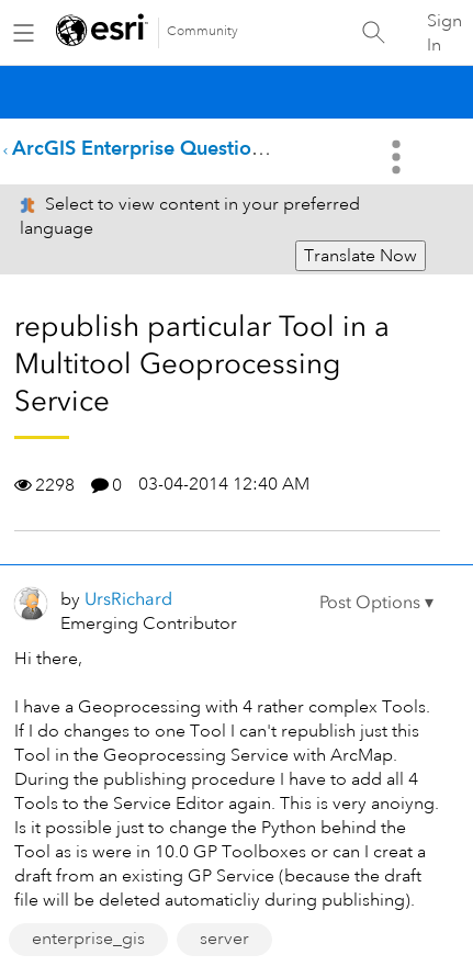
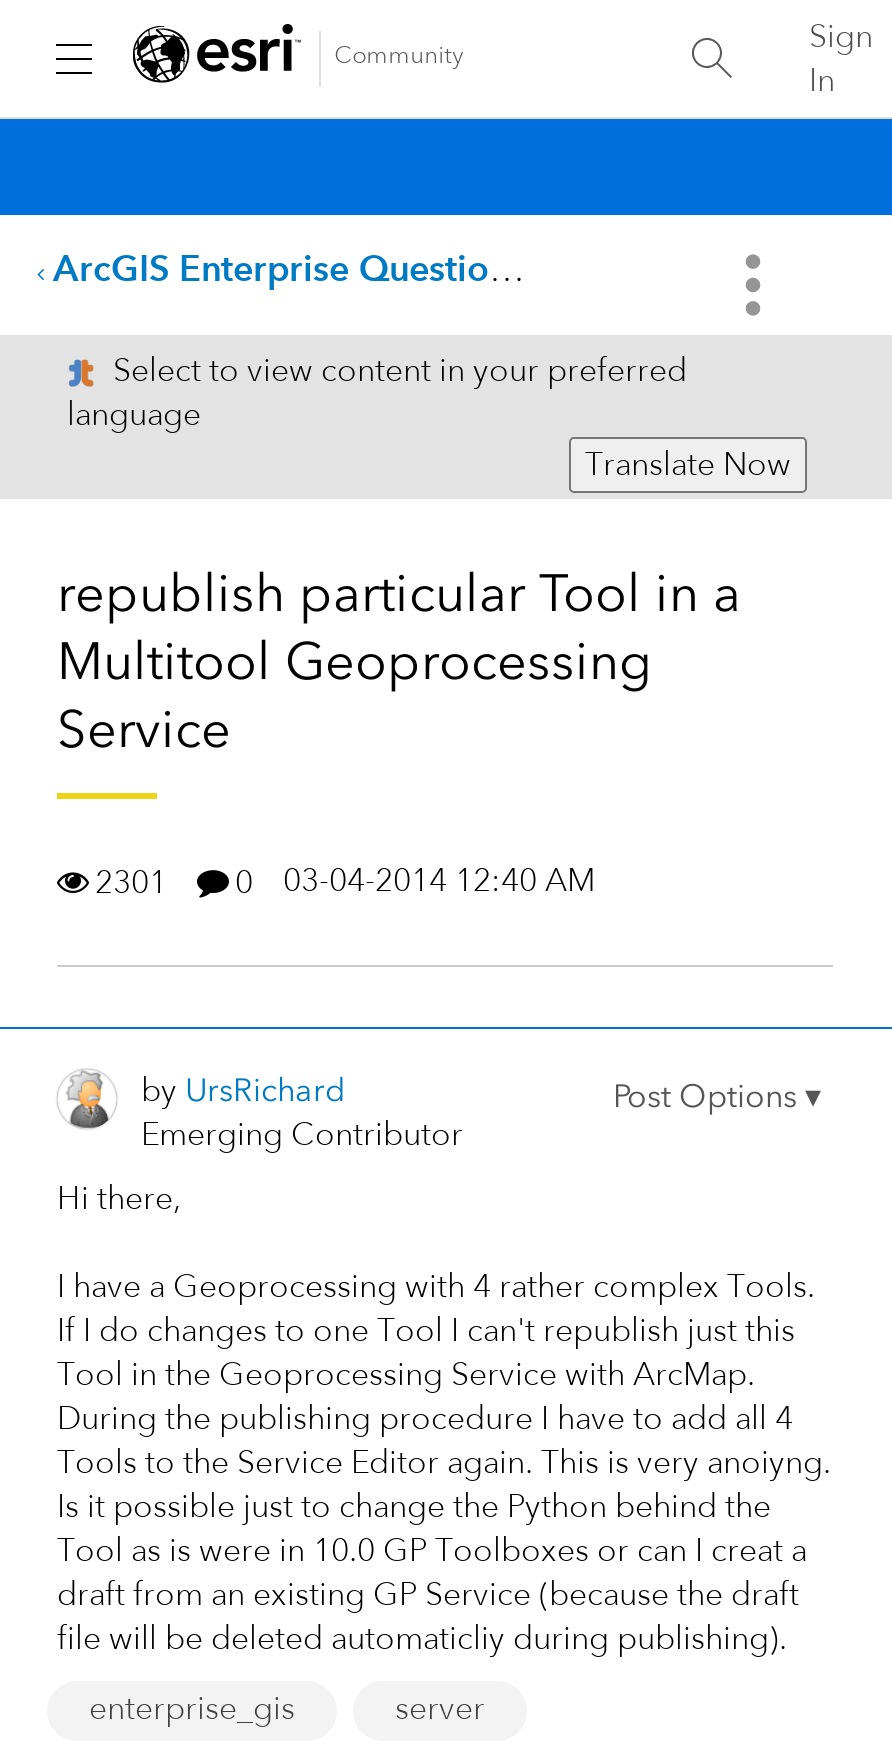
[35,473,309,496] 2298 0 03-04-2014 12:40 AM -> [95,861,595,903] 2301 0 03-04-2014 12:40 AM

